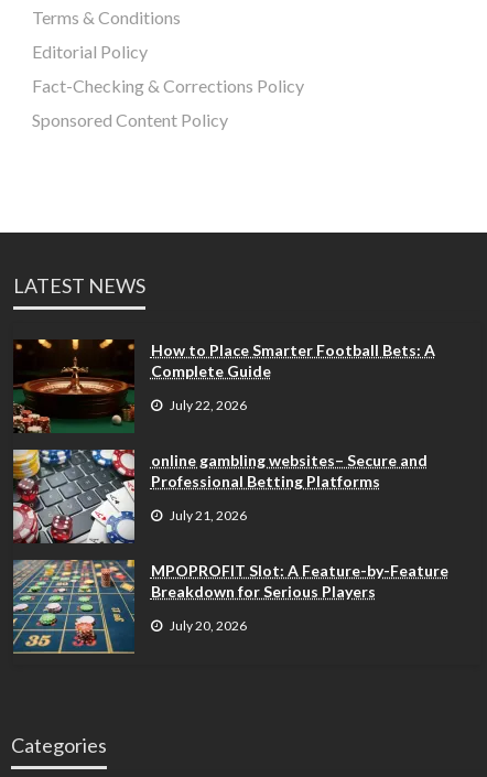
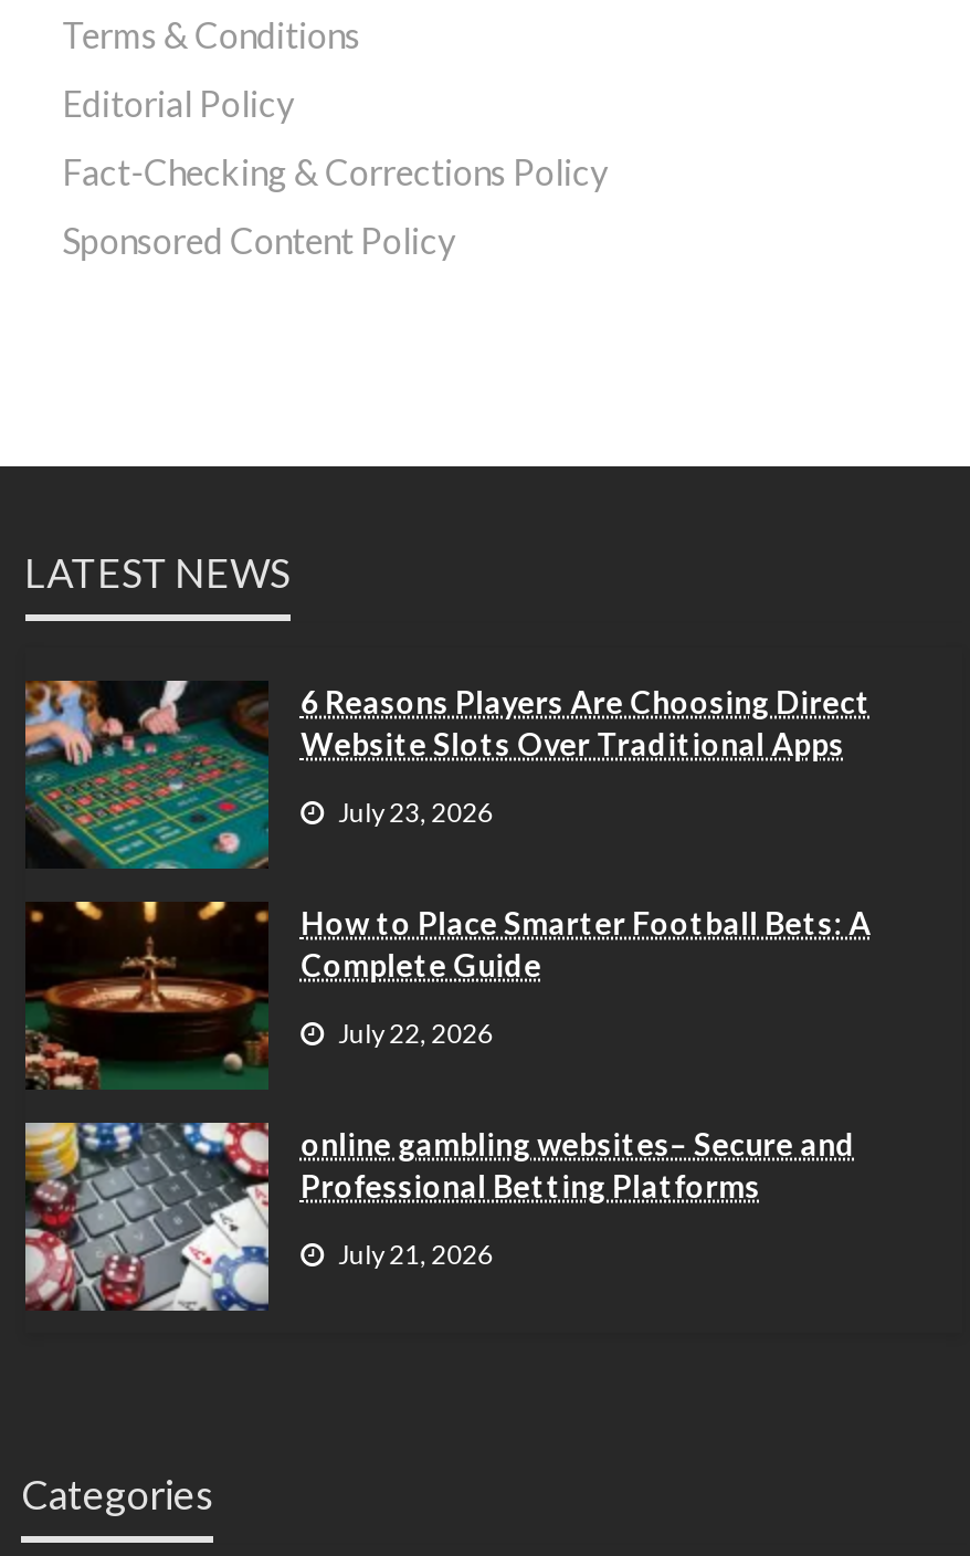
none -> [23,679,871,871] [image] | 6 Reasons Players Are Choosing Direct | Website Slots Over Traditional Apps | July 23, 2026
moved [11,338,435,523] -> [21,900,871,1270]: [image] | How to Place Smarter Football Bets: A | Complete Guide | July 22, 2026 | online gambling websites– Secure and | Professional Betting Platforms | July 21, 2026
[13,559,448,655] [image] | MPOPROFIT Slot: A Feature-by-Feature | Breakdown for Serious Players | July 20, 2026 -> none

